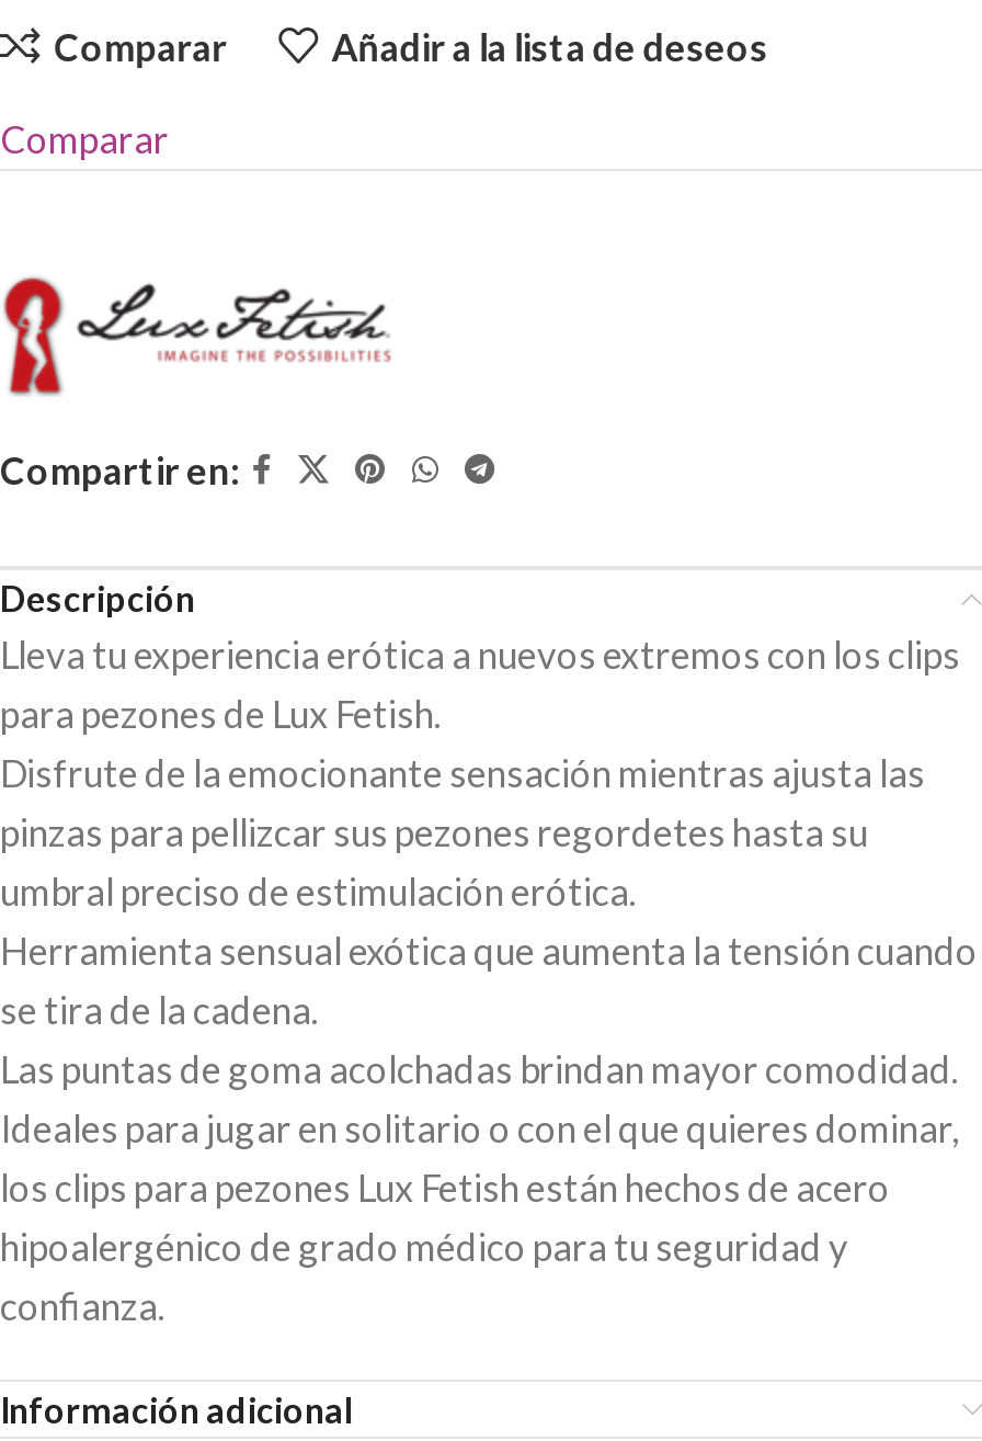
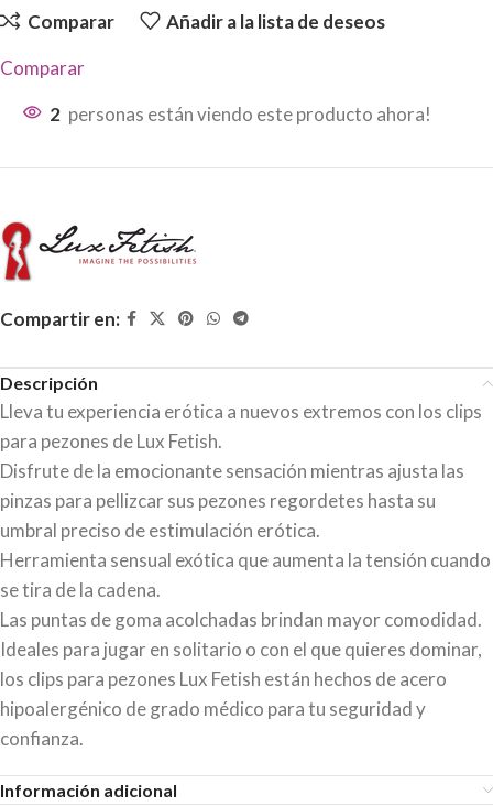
none -> [50,103,431,126] 2 personas están viendo este producto ahora!

